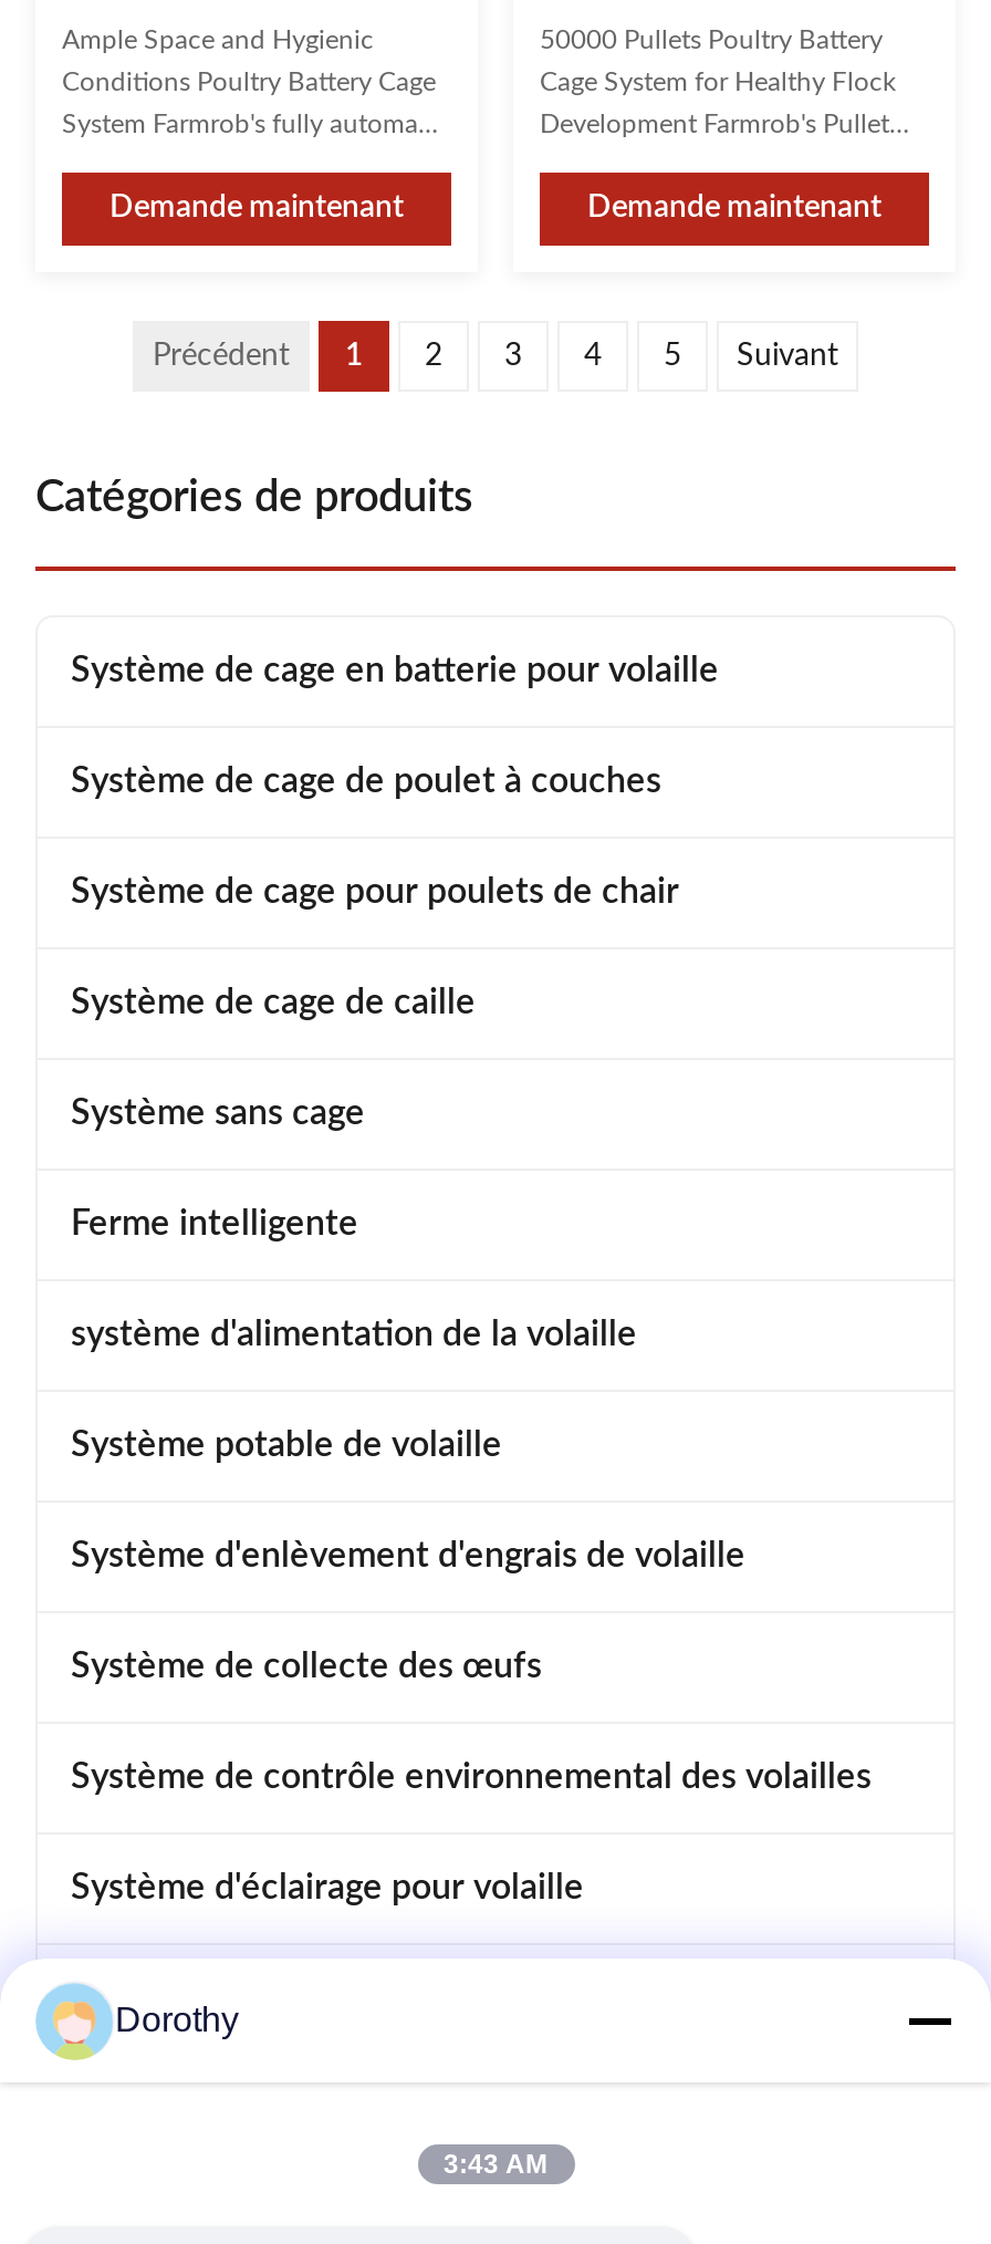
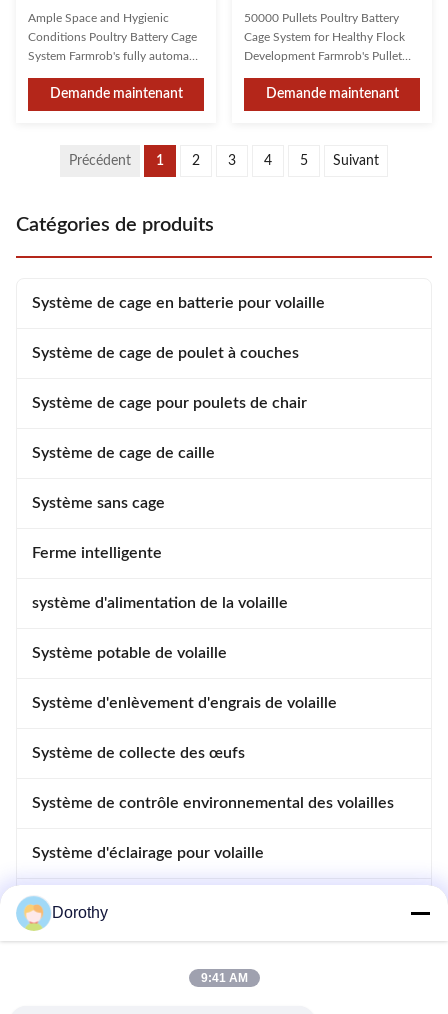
[444,2149,547,2180] 3:43 AM -> [200,971,247,985] 9:41 AM

